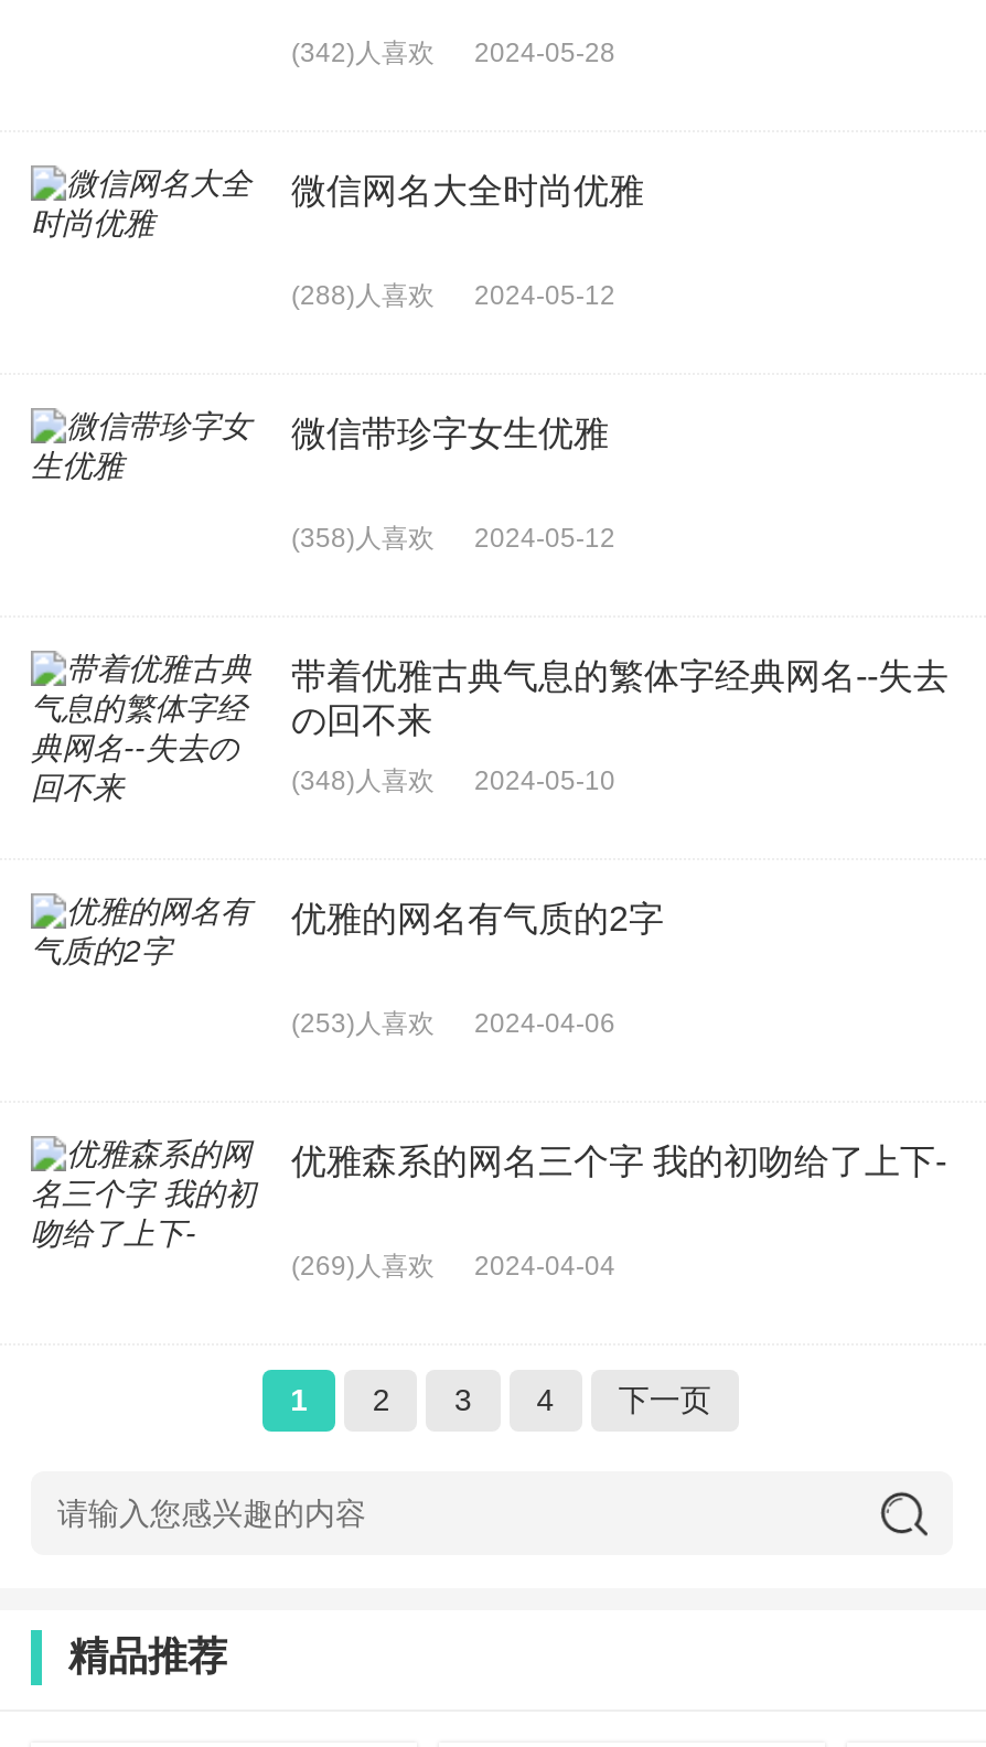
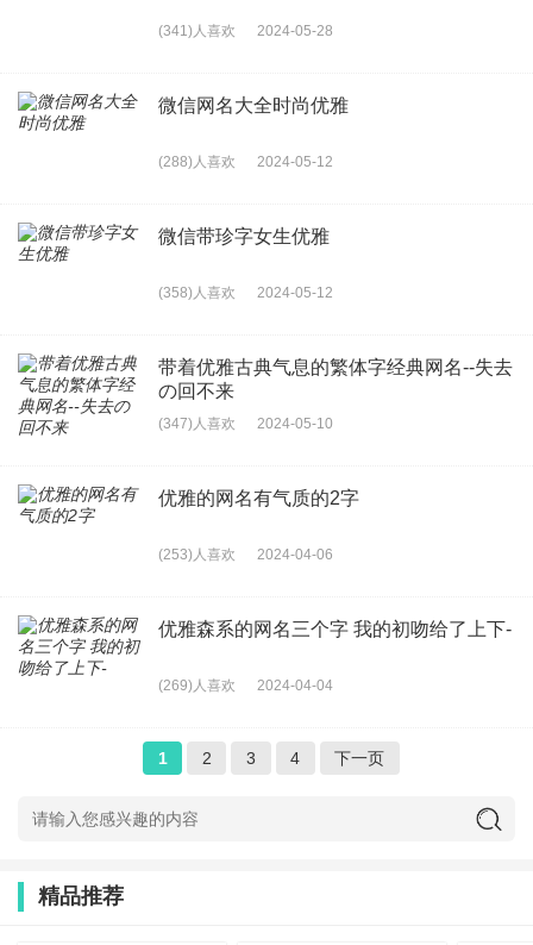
[291,36,615,67] (342)人喜欢 2024-05-28 -> [158,22,333,39] (341)人喜欢 2024-05-28
[291,764,615,795] (348)人喜欢 2024-05-10 -> [158,415,333,431] (347)人喜欢 2024-05-10

